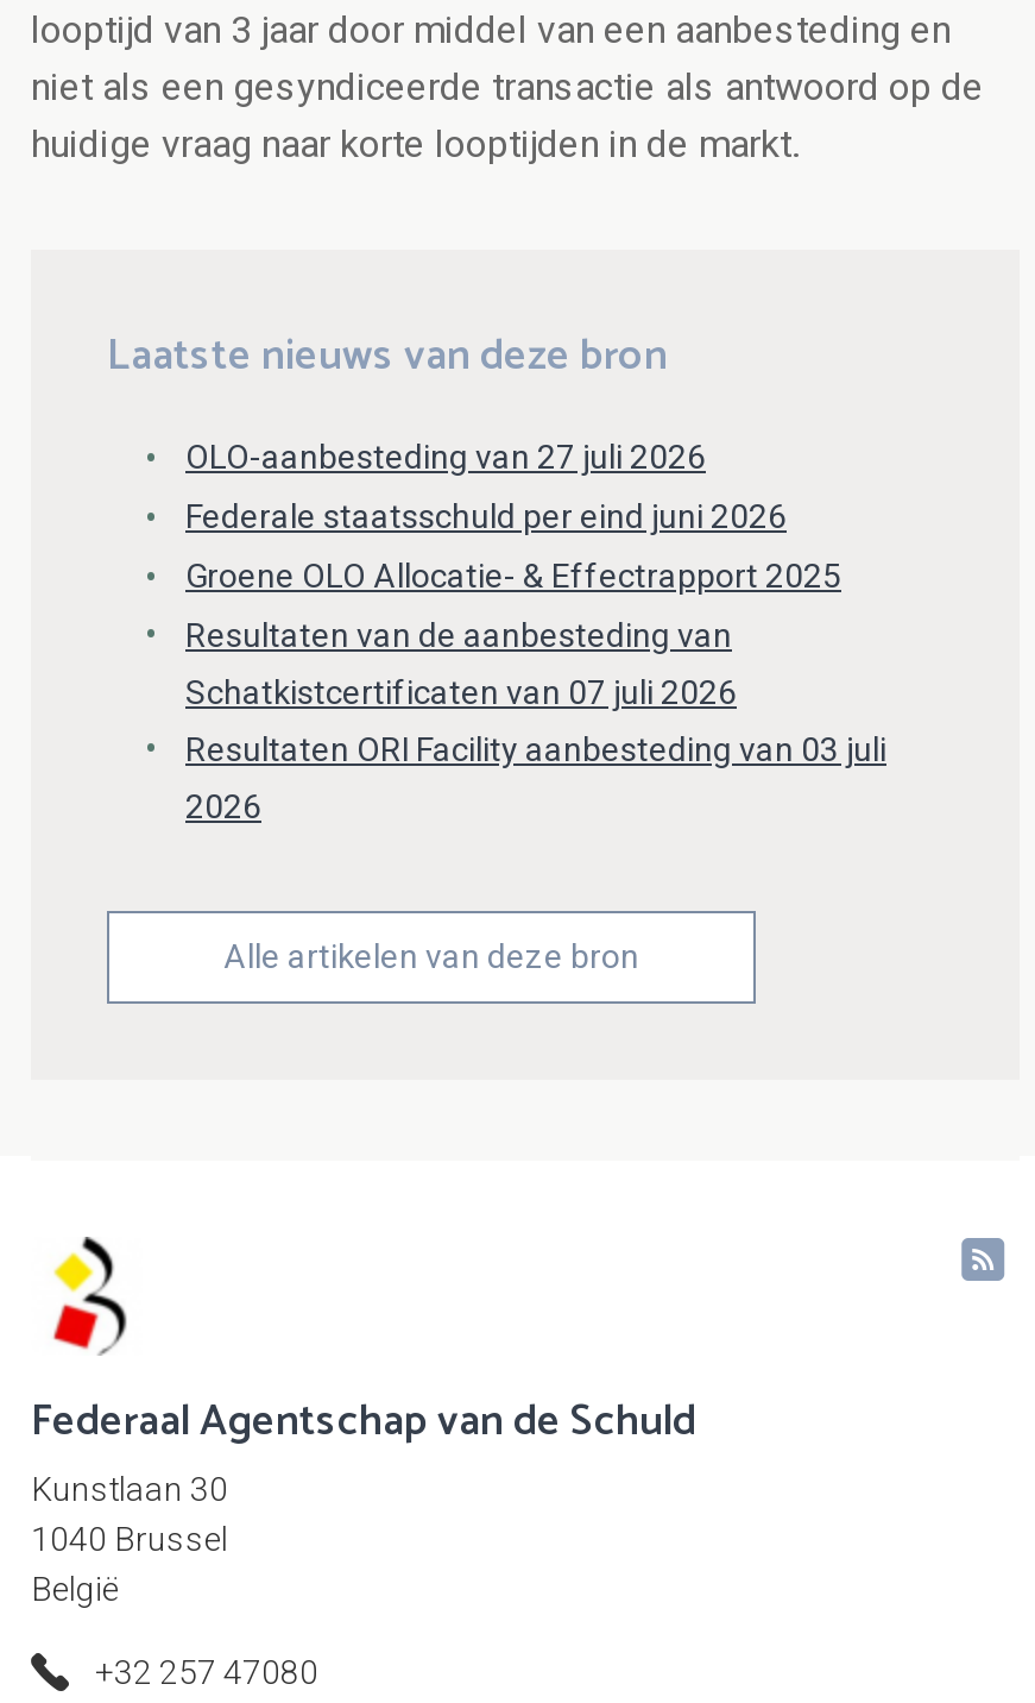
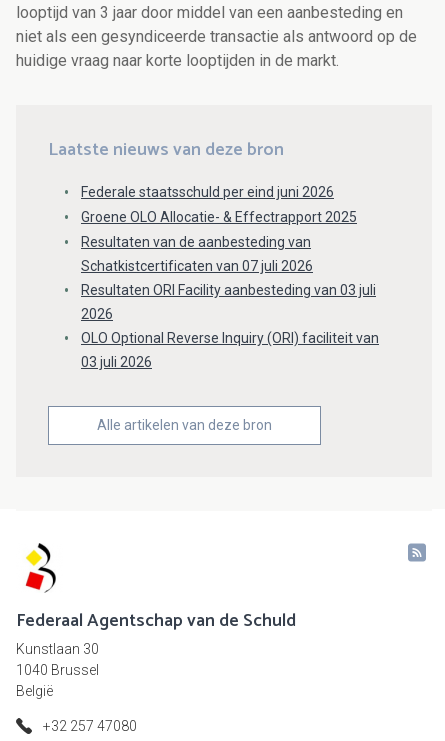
[185,438,706,476] OLO-aanbesteding van 27 juli 2026 -> none
moved [185,497,886,824] -> [81,184,376,322]: Federale staatsschuld per eind juni 2026 | Groene OLO Allocatie- & Effectrapport 2025 | Resultaten van de aanbesteding van | Schatkistcertificaten van 07 juli 2026 | Resultaten ORI Facility aanbesteding van 03 juli | 2026
none -> [81,330,379,370] OLO Optional Reverse Inquiry (ORI) faciliteit van | 03 juli 2026

